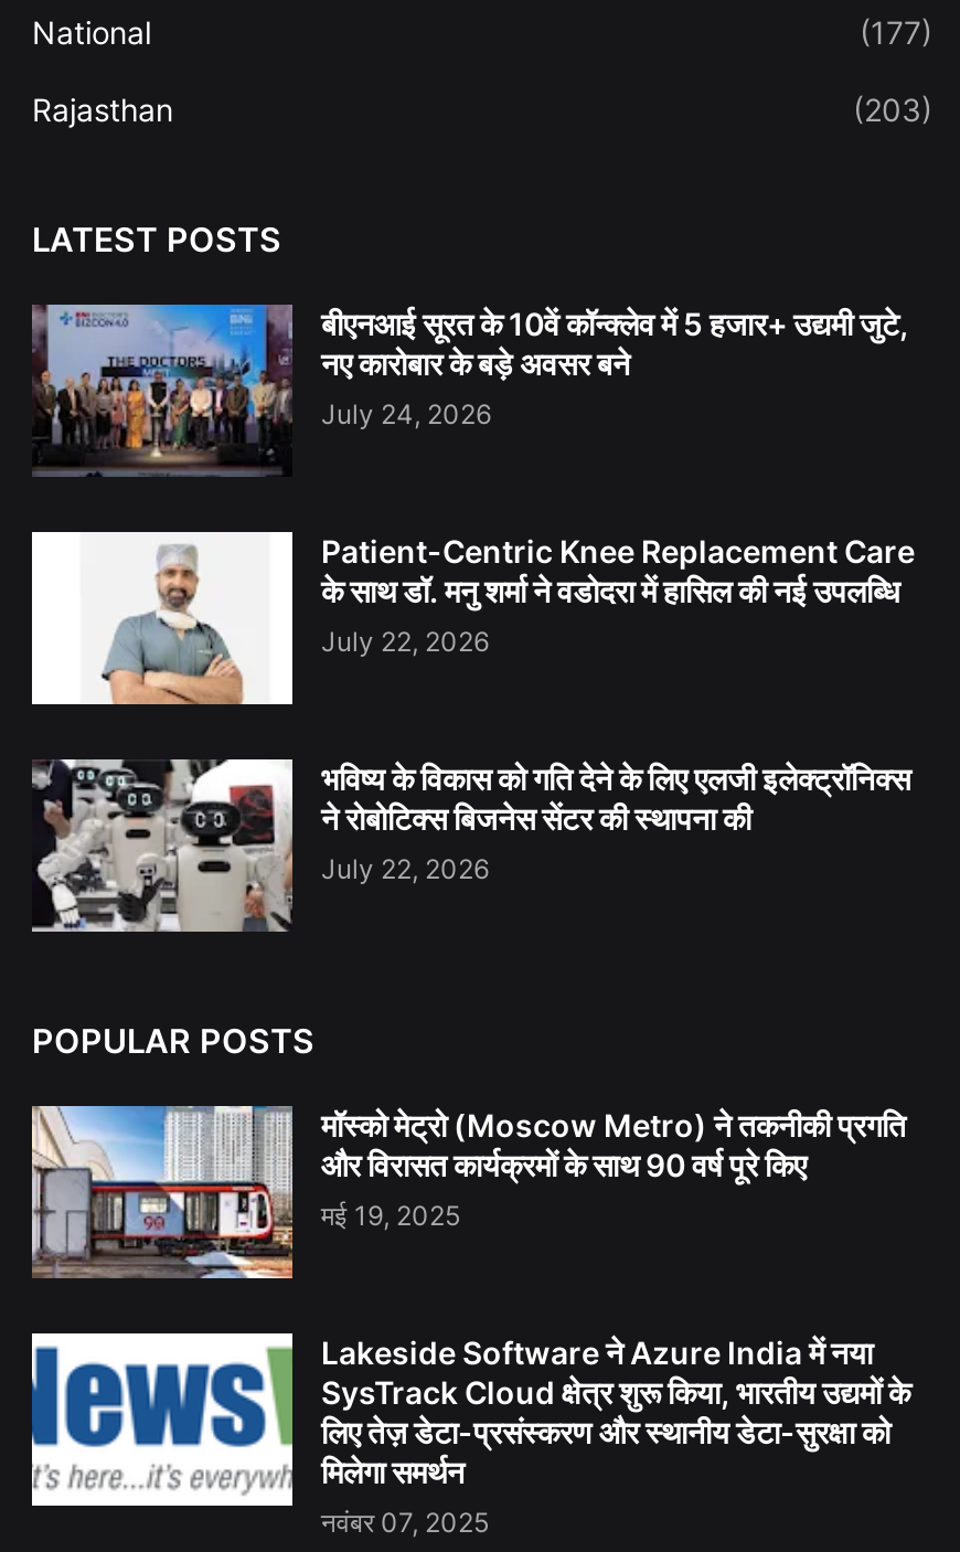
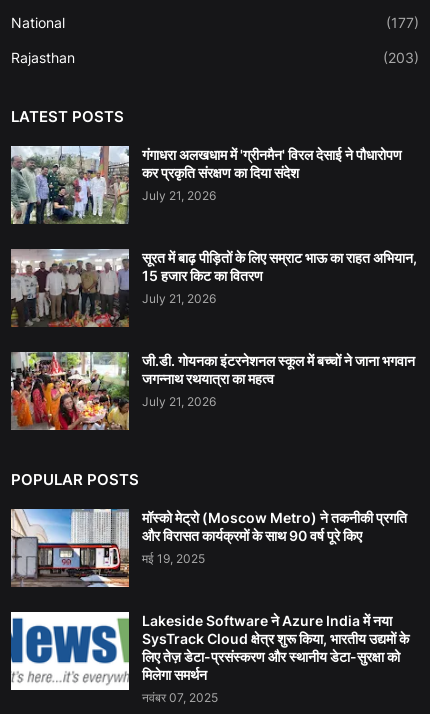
[32,302,908,477] [image] | बीएनआई सूरत के 10वें कॉन्क्लेव में 5 हजार+ उद्यमी जुटे, | नए कारोबार के बड़े अवसर बने | July 24, 2026 -> [10,145,402,225] [image] | गंगाधरा अलखधाम में 'ग्रीनमैन' विरल देसाई ने पौधारोपण | कर प्रकृति संरक्षण का दिया संदेश | July 21, 2026
[30,530,915,706] [image] | Patient-Centric Knee Replacement Care | के साथ डॉ. मनु शर्मा ने वडोदरा में हासिल की नई उपलब्धि | July 22, 2026 -> [10,248,417,327] [image] | सूरत में बाढ़ पीड़ितों के लिए सम्राट भाऊ का राहत अभियान, | 15 हजार किट का वितरण | July 21, 2026
[32,757,910,934] [image] | भविष्य के विकास को गति देने के लिए एलजी इलेक्ट्रॉनिक्स | ने रोबोटिक्स बिजनेस सेंटर की स्थापना की | July 22, 2026 -> [10,351,415,431] [image] | जी.डी. गोयनका इंटरनेशनल स्कूल में बच्चों ने जाना भगवान | जगन्नाथ रथयात्रा का महत्व | July 21, 2026

